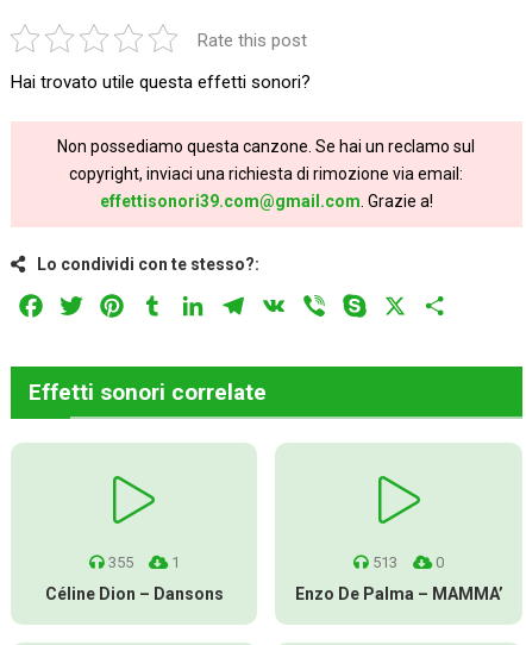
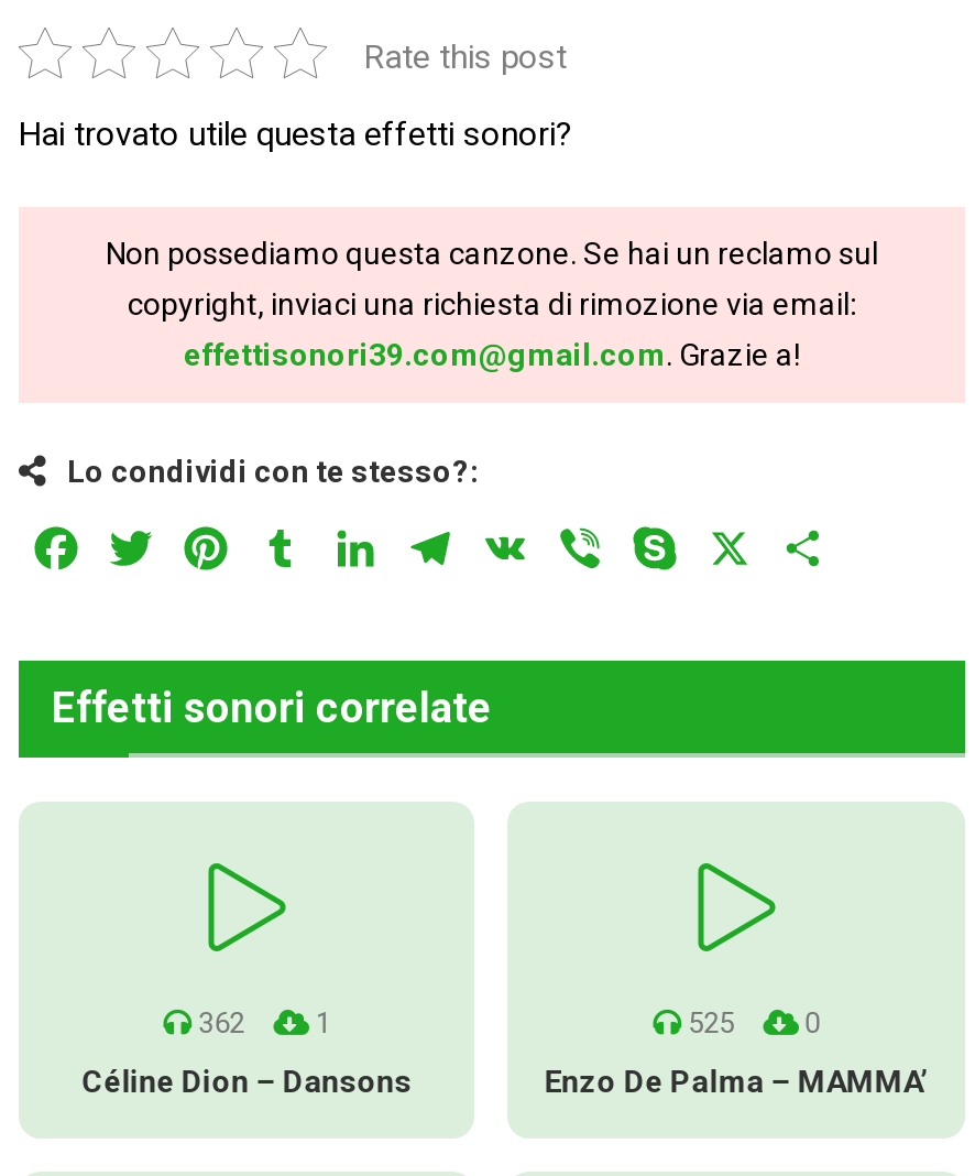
[104,553,179,571] 355 1 -> [192,1006,331,1039] 362 1
[369,553,444,571] 513 0 -> [682,1006,820,1039] 525 0

